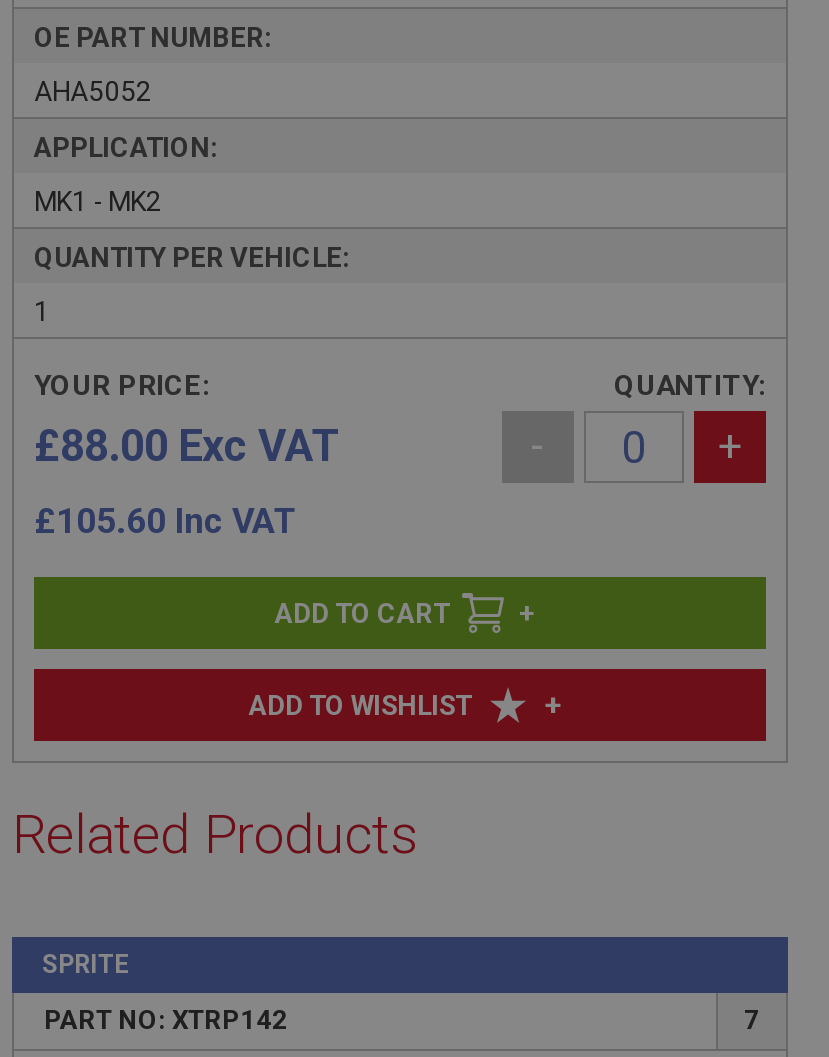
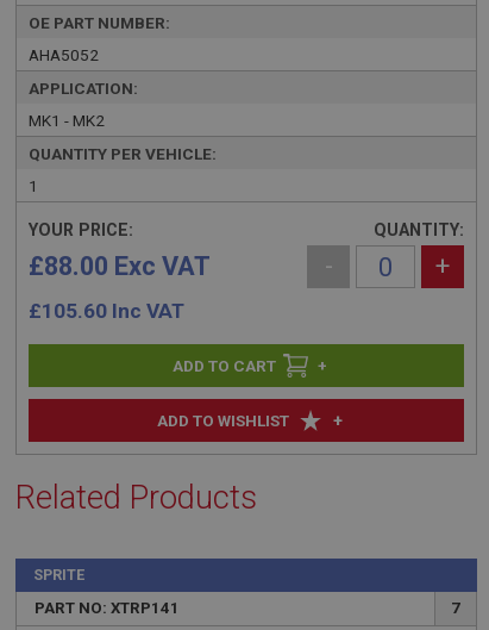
[44,1006,288,1036] PART NO: XTRP142 -> [35,600,180,617] PART NO: XTRP141

